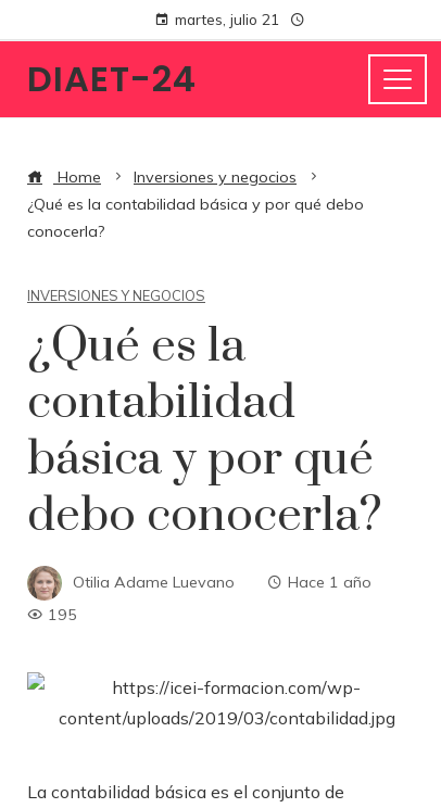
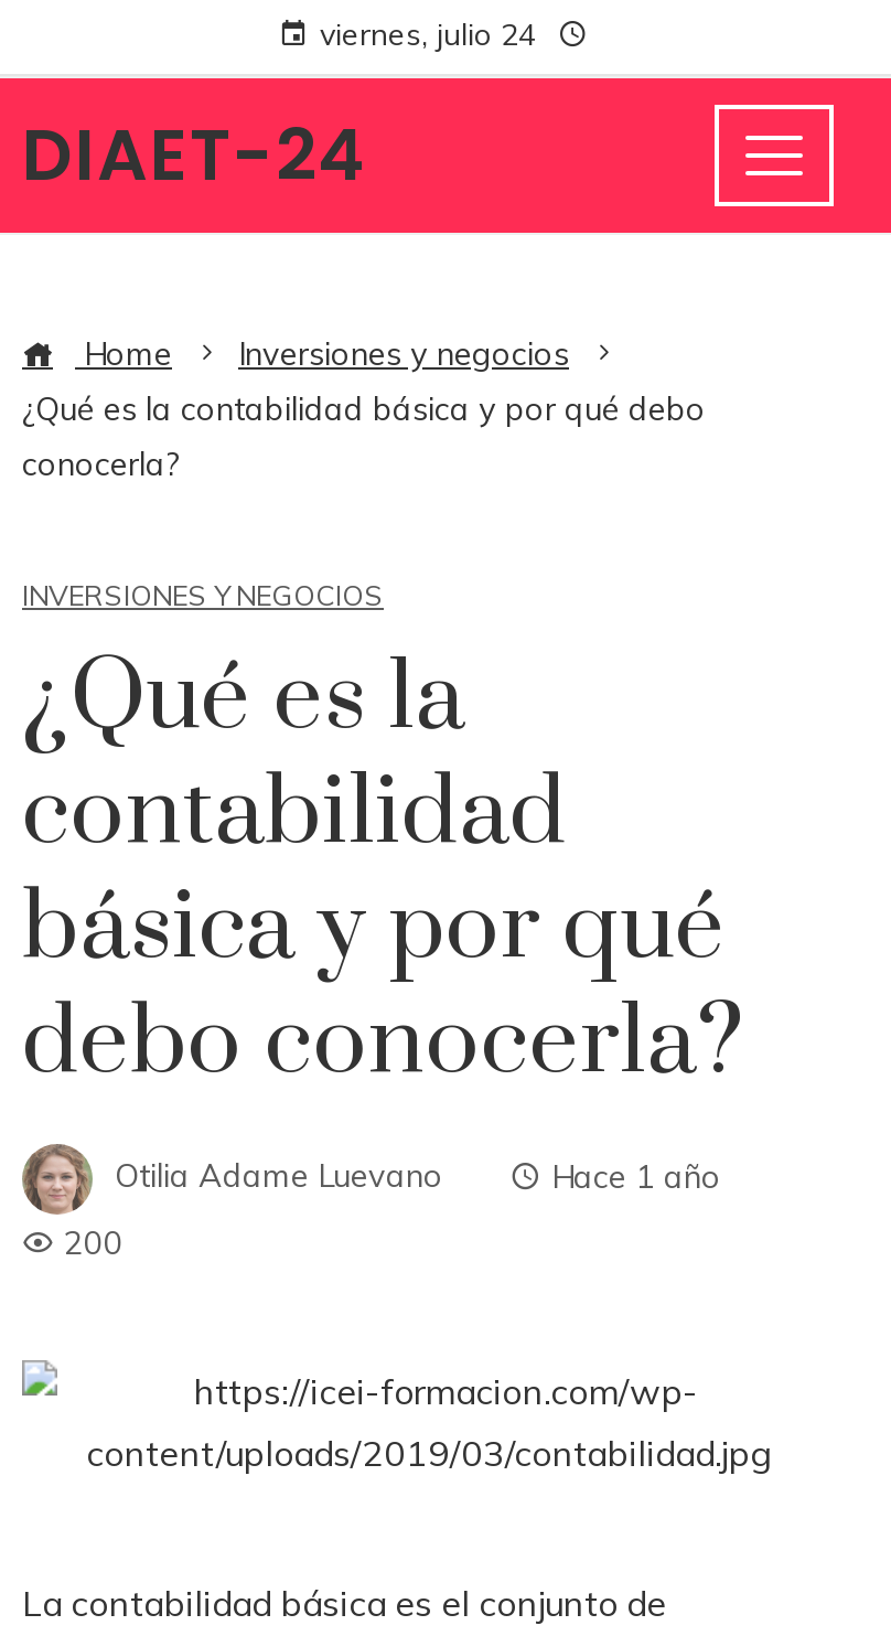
[175,10,279,28] martes, julio 21 -> [320,14,536,52] viernes, julio 24
[48,605,77,624] 195 -> [64,1223,124,1263] 200

